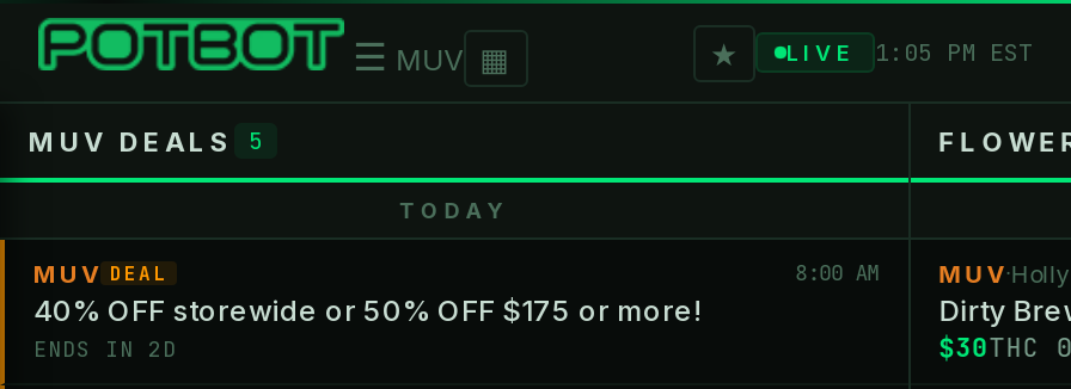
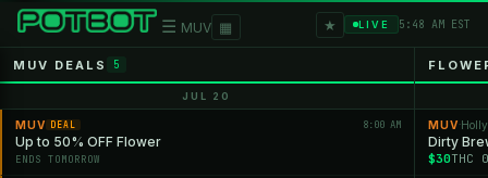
[875,37,1033,68] 1:05 PM EST -> [399,17,471,31] 5:48 AM EST
[399,197,509,223] TODAY -> [182,90,231,102] JUL 20
[33,292,700,364] 40% OFF storewide or 50% OFF $175 or more! | ENDS IN 2D -> [15,133,161,166] Up to 50% OFF Flower | ENDS TOMORROW

